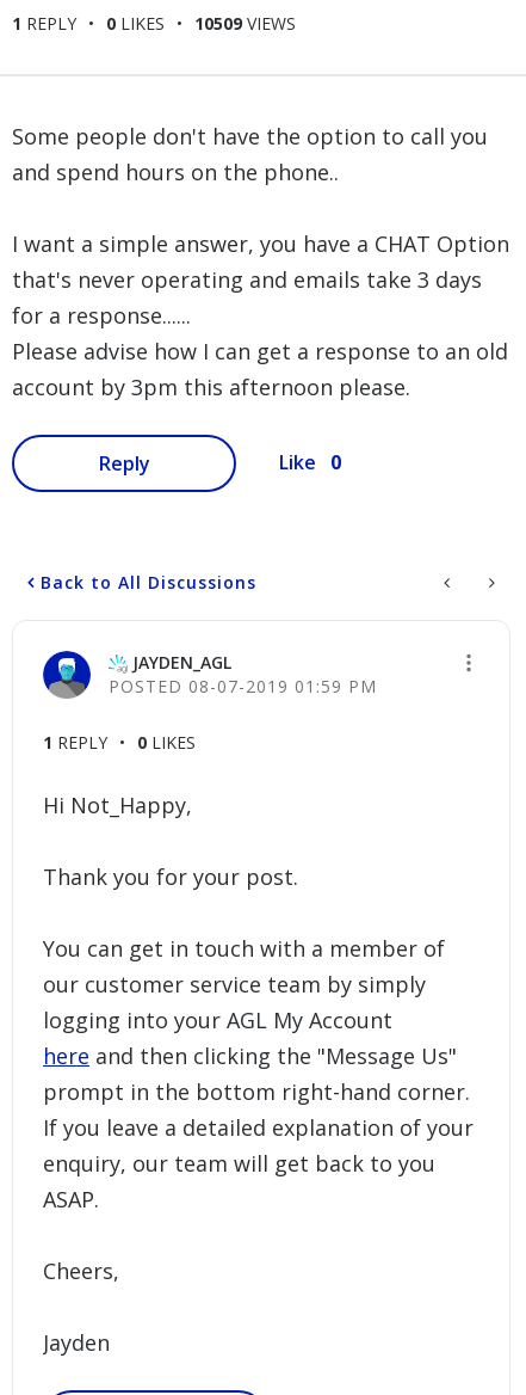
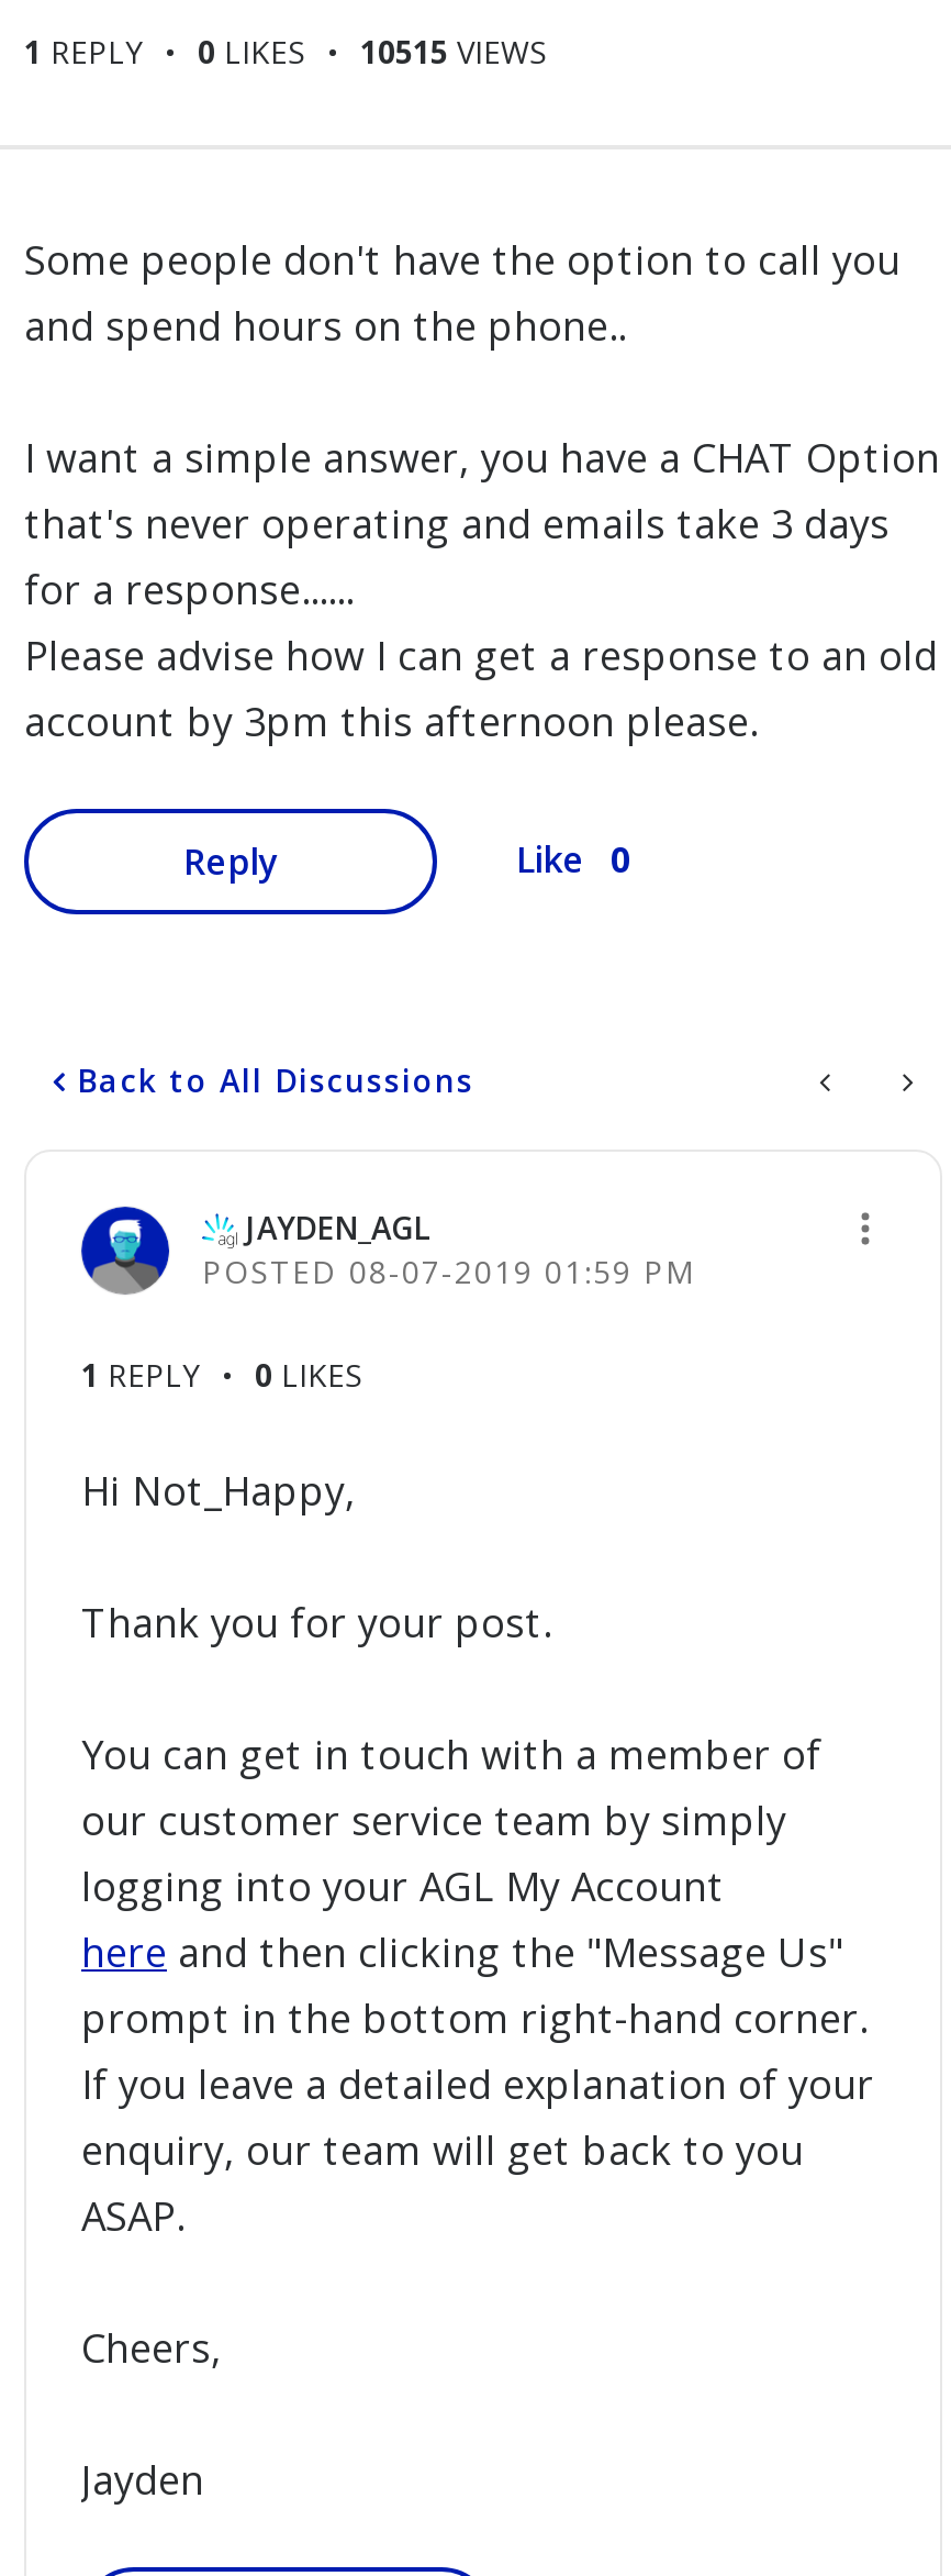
[12,12,296,35] 1 REPLY 0 LIKES 10509 VIEWS -> [24,31,547,73] 1 REPLY 0 LIKES 10515 VIEWS

